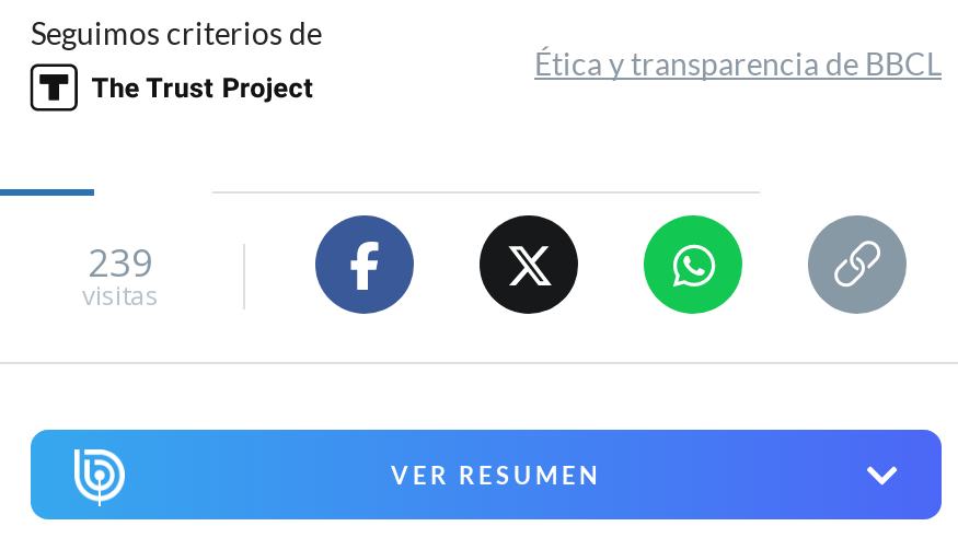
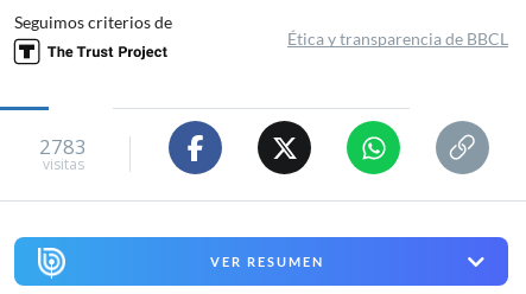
[88,237,153,288] 239 -> [39,133,87,160] 2783

